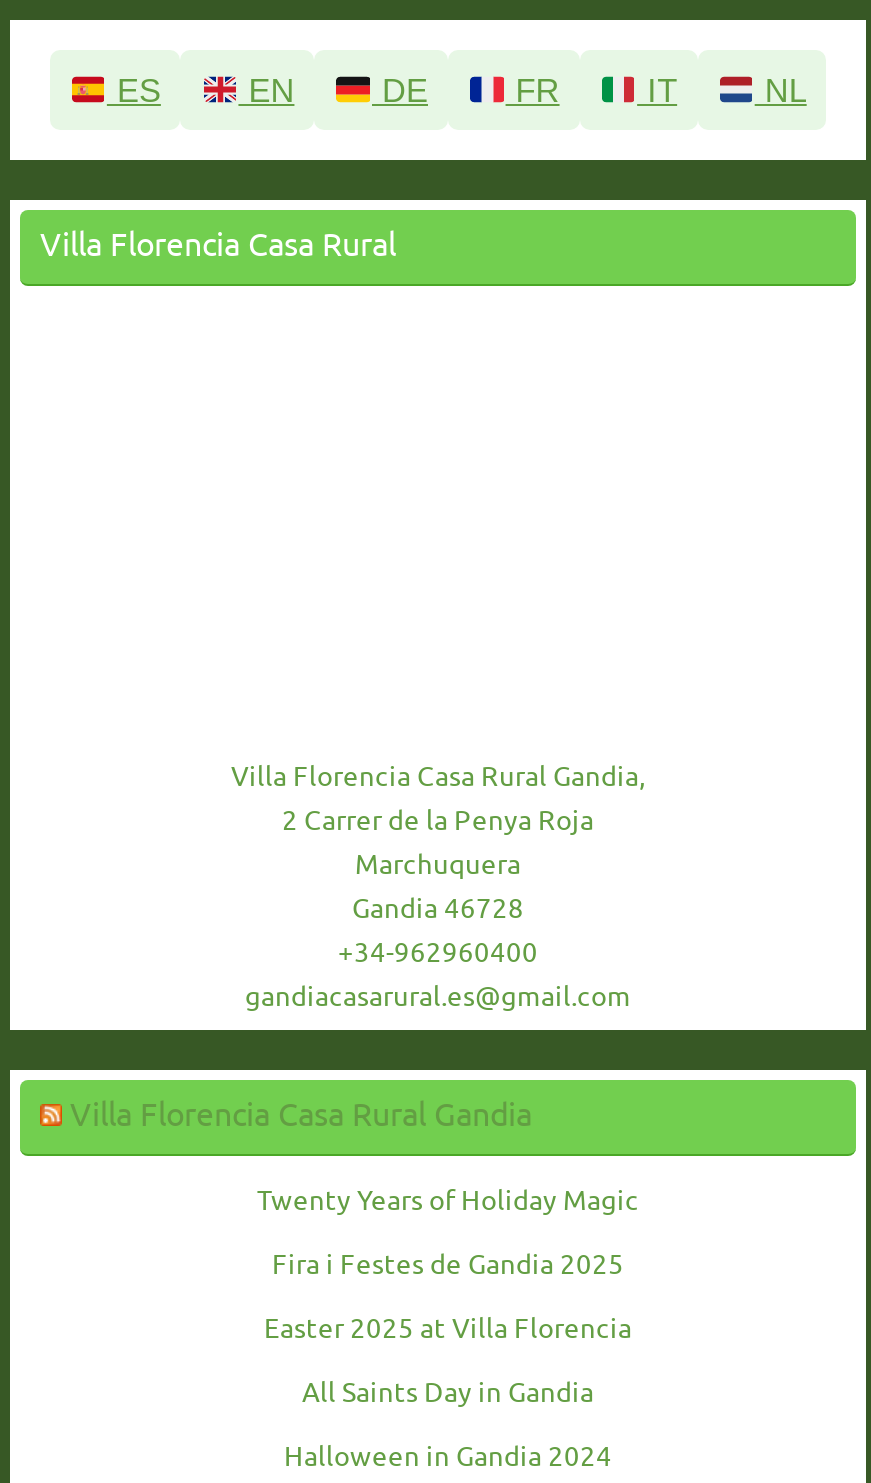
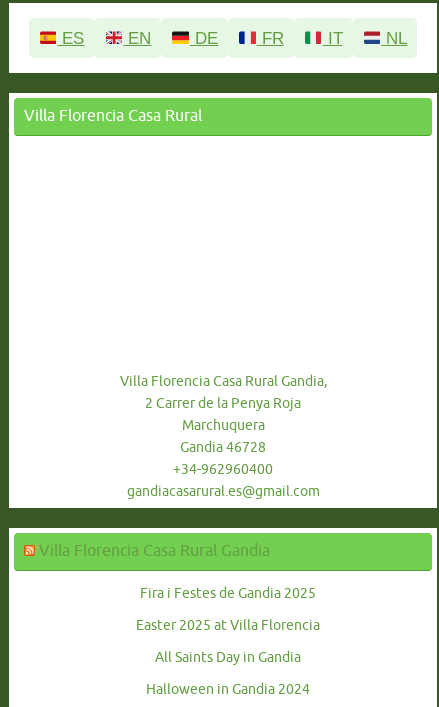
[257,1184,639,1218] Twenty Years of Holiday Magic -> none

